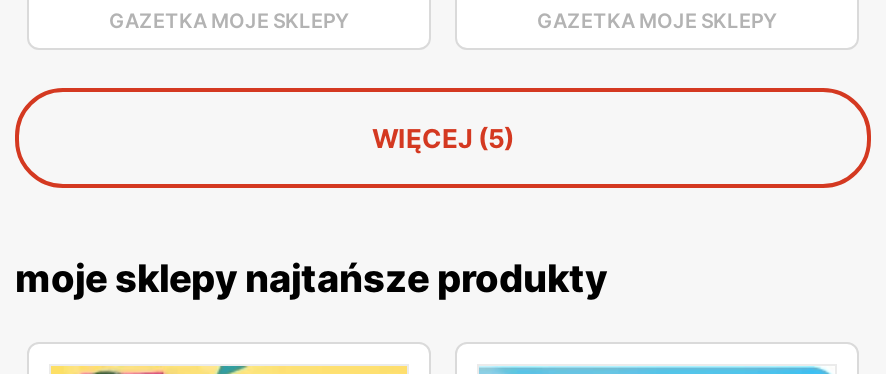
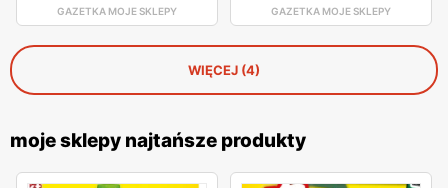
[372,123,514,155] WIĘCEJ (5) -> [188,62,260,78] WIĘCEJ (4)

